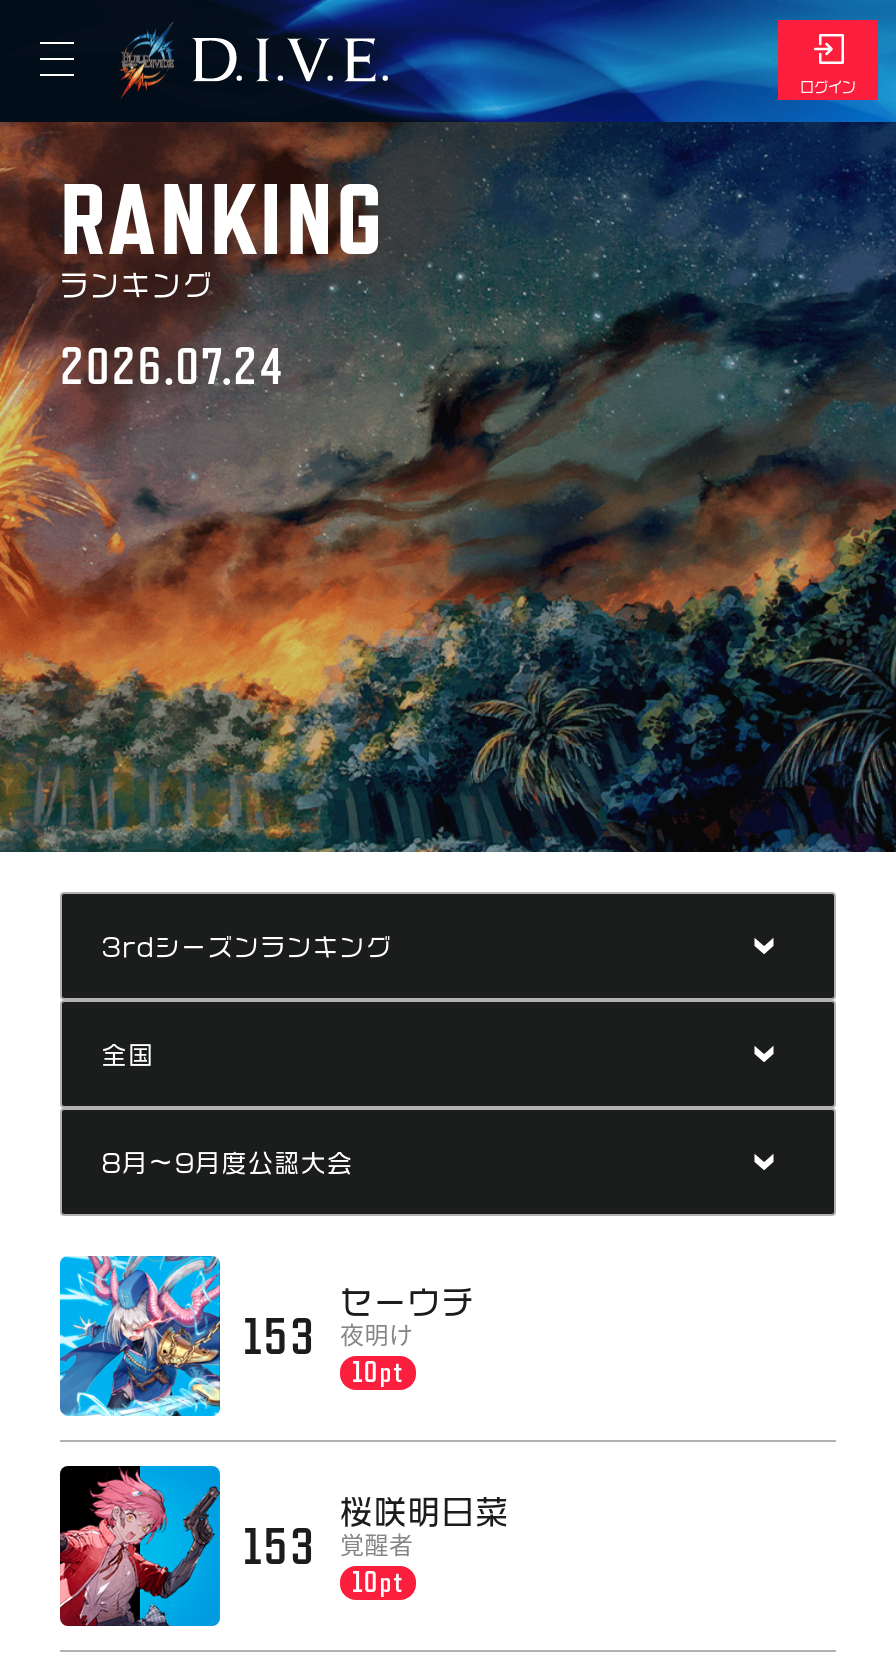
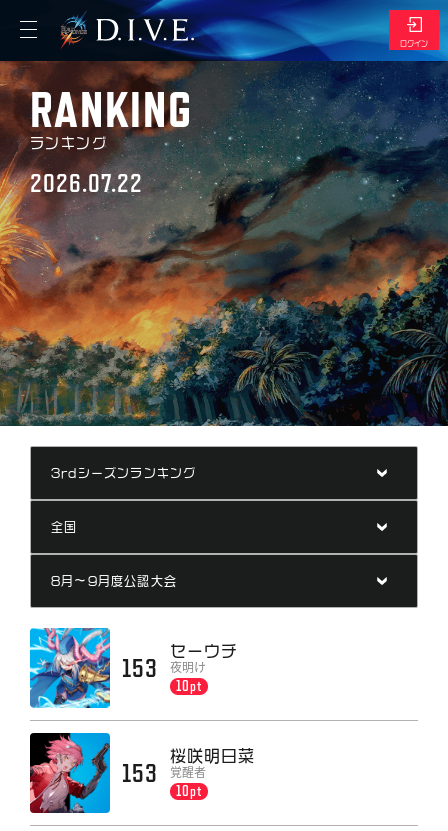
[60,338,285,394] 2026.07.24 -> [30,169,143,197] 2026.07.22

